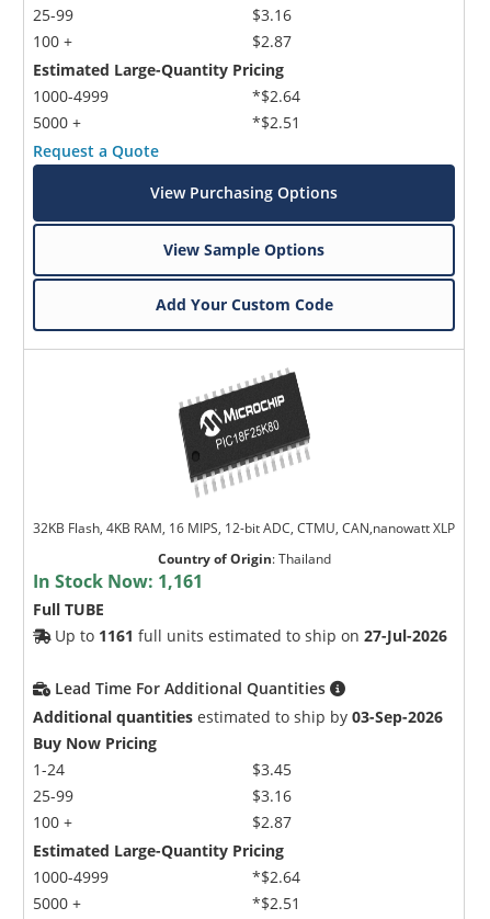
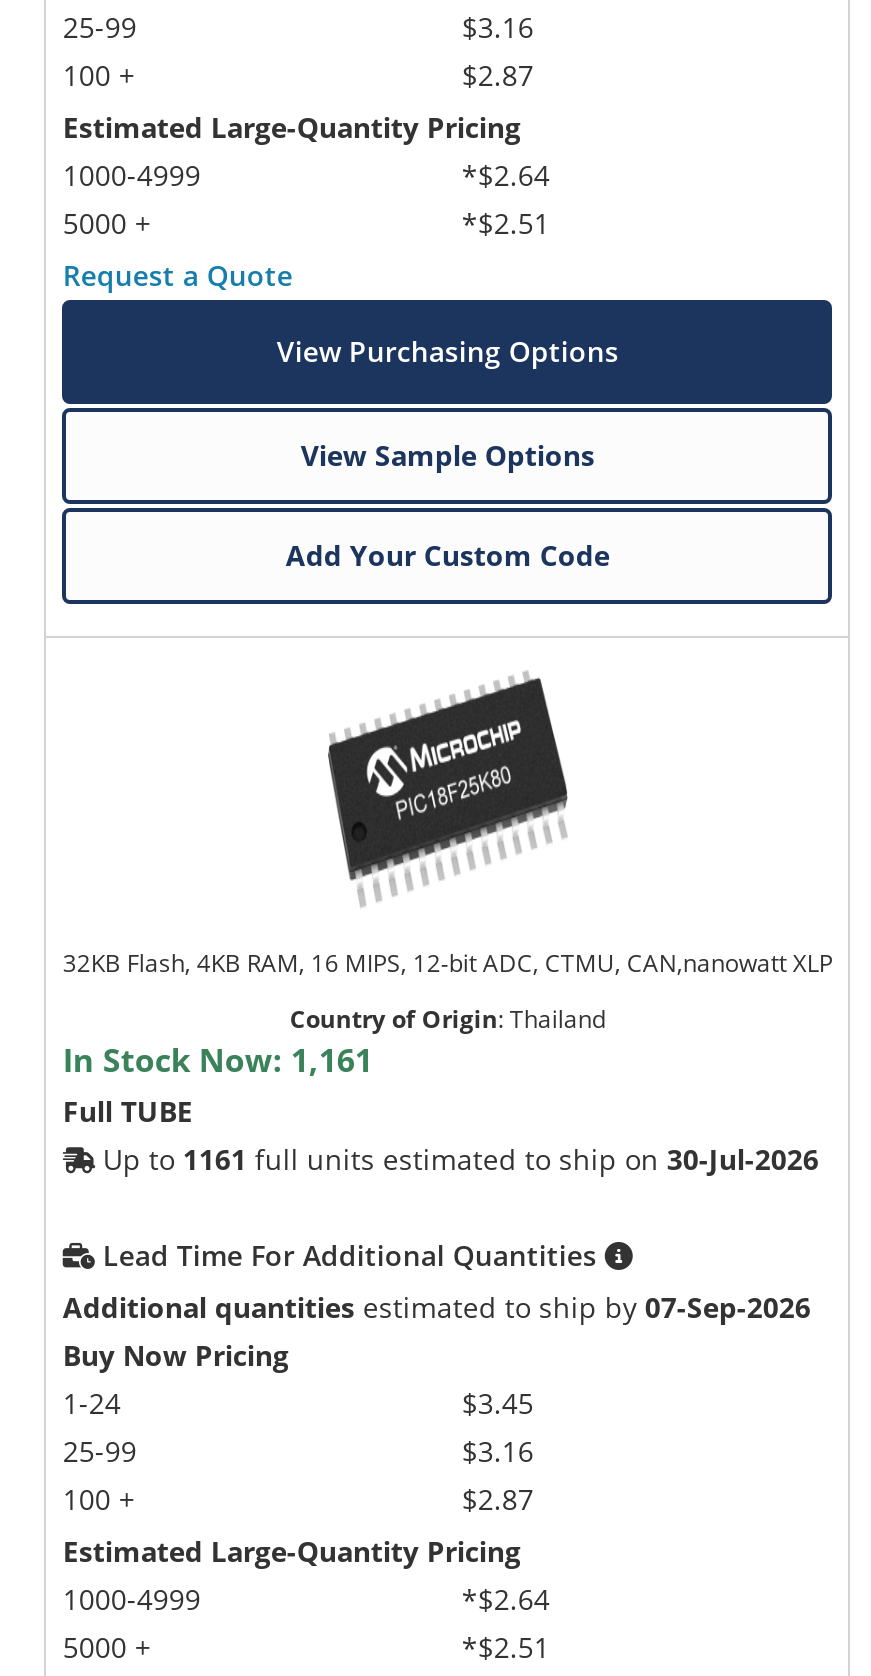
[55,625,448,646] Up to 1161 full units estimated to ship on 27-Jul-2026 -> [103,1139,819,1177] Up to 1161 full units estimated to ship on 30-Jul-2026
[33,706,443,727] Additional quantities estimated to ship by 03-Sep-2026 -> [63,1287,811,1325] Additional quantities estimated to ship by 07-Sep-2026

